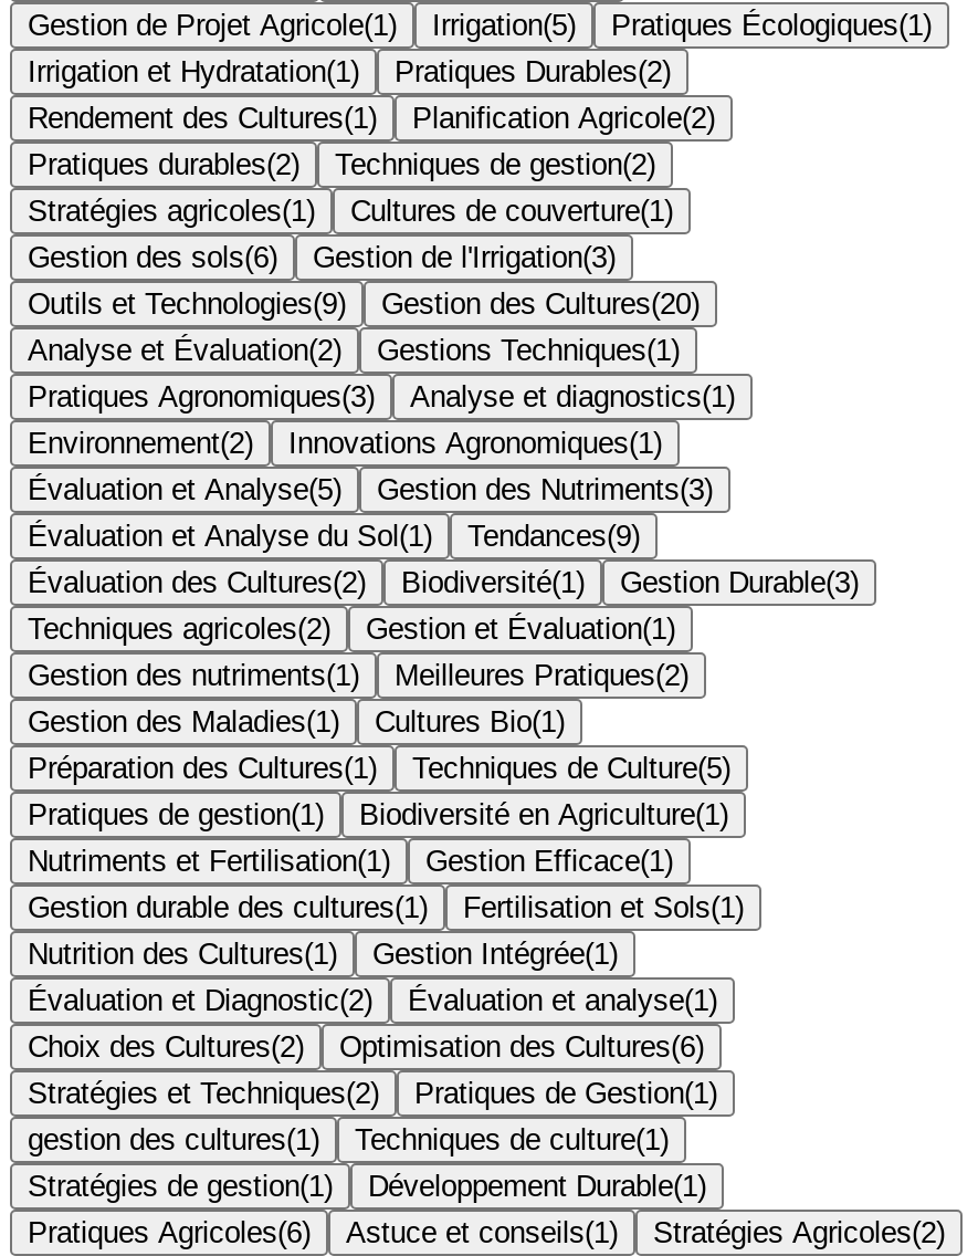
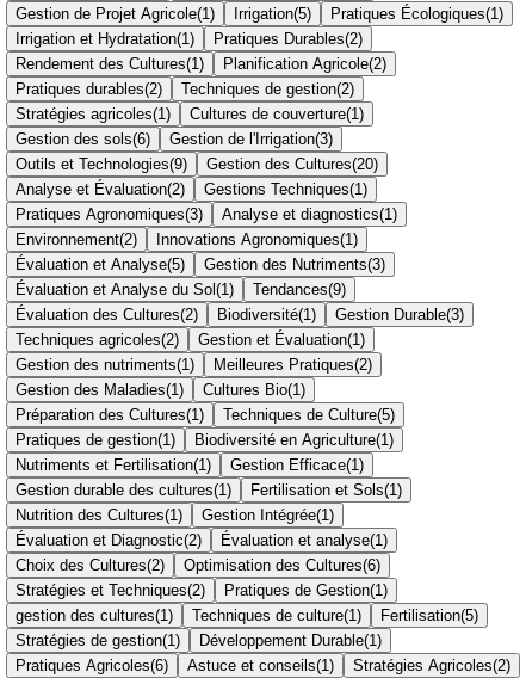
none -> [380,606,478,624] Fertilisation(5)

